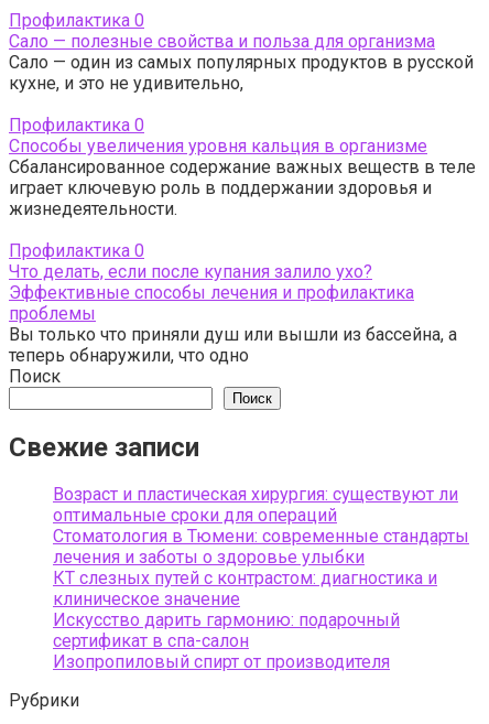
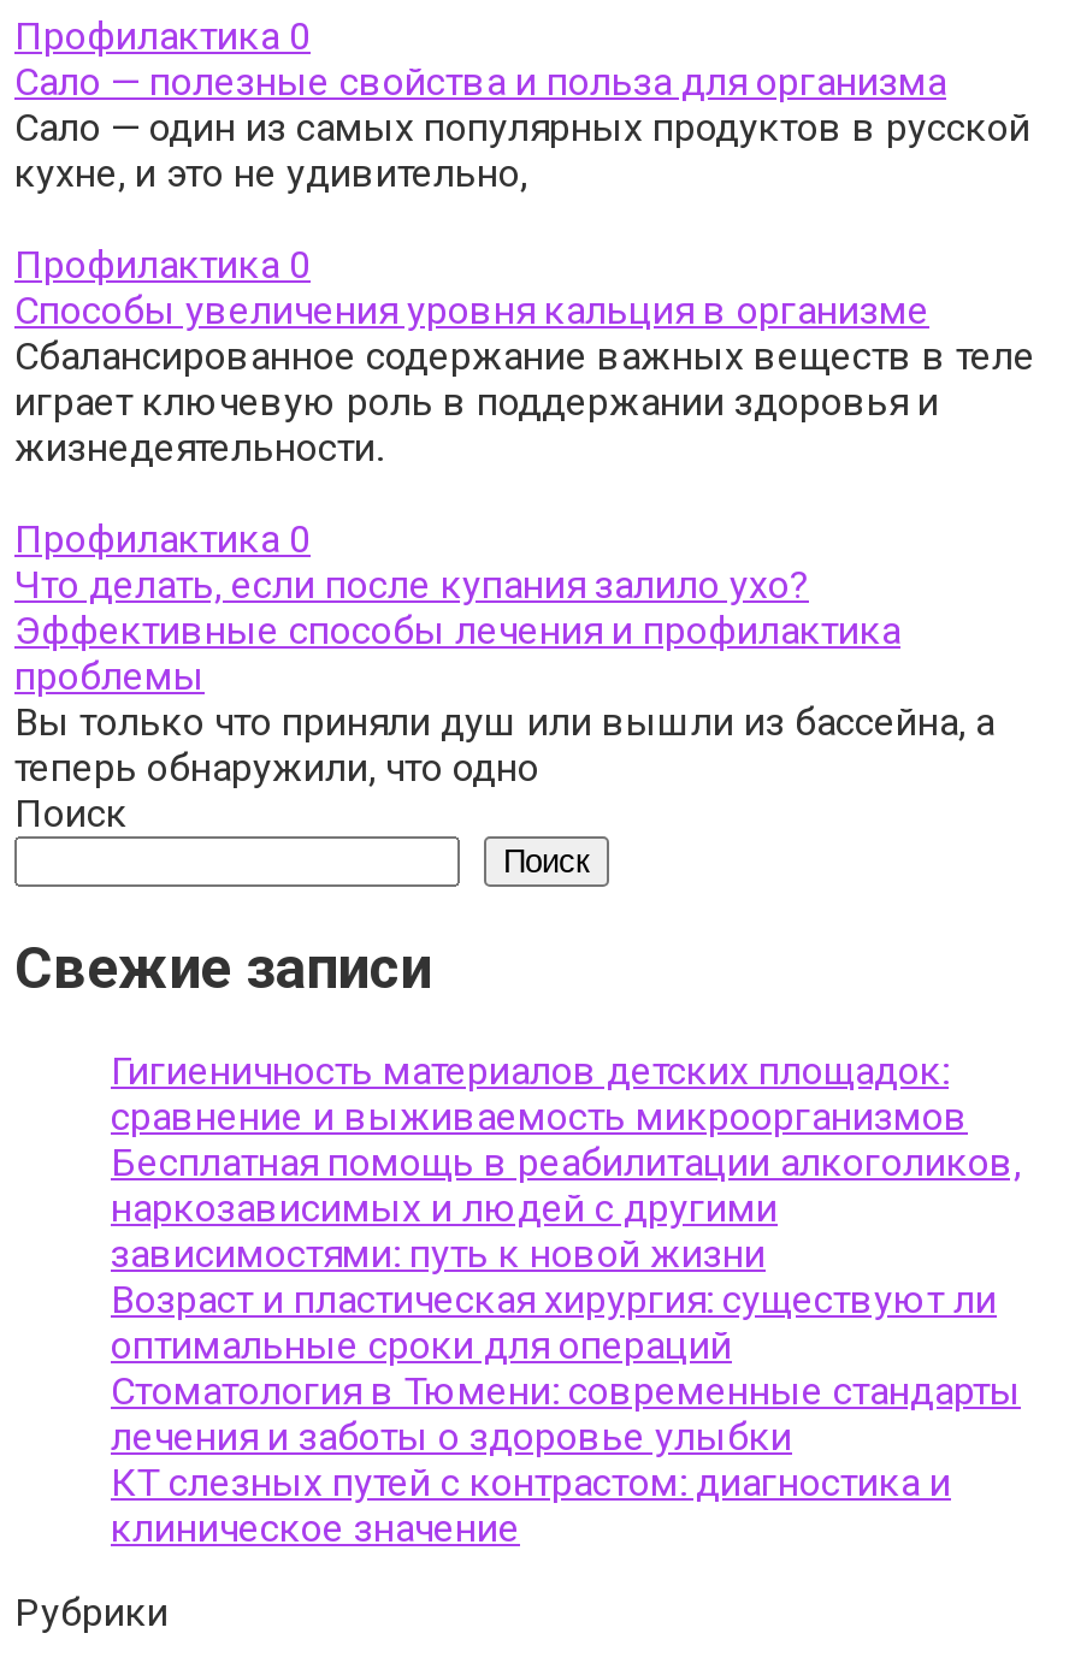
none -> [111,1049,1021,1278] Гигиеничность материалов детских площадок: | сравнение и выживаемость микроорганизмов | Бесплатная помощь в реабилитации алкоголиков, | наркозависимых и людей с другими | зависимостями: путь к новой жизни
moved [53,484,469,610] -> [111,1278,1021,1552]: Возраст и пластическая хирургия: существуют ли | оптимальные сроки для операций | Стоматология в Тюмени: современные стандарты | лечения и заботы о здоровье улыбки | КТ слезных путей с контрастом: диагностика и | клиническое значение
[53,610,400,673] Искусство дарить гармонию: подарочный | сертификат в спа-салон | Изопропиловый спирт от производителя -> none

